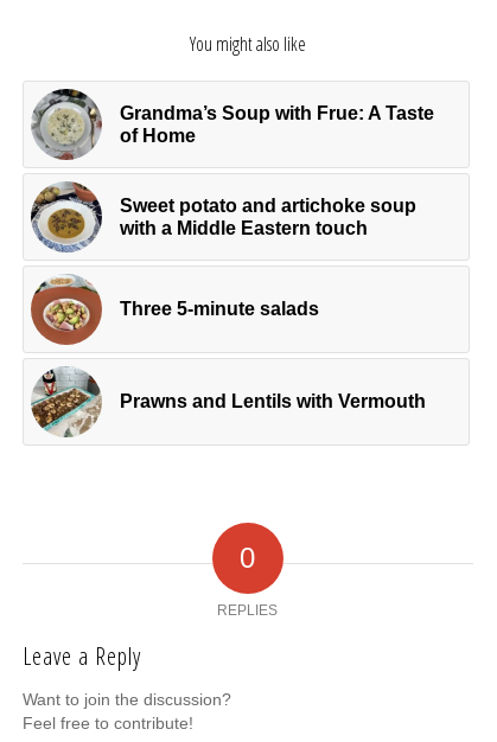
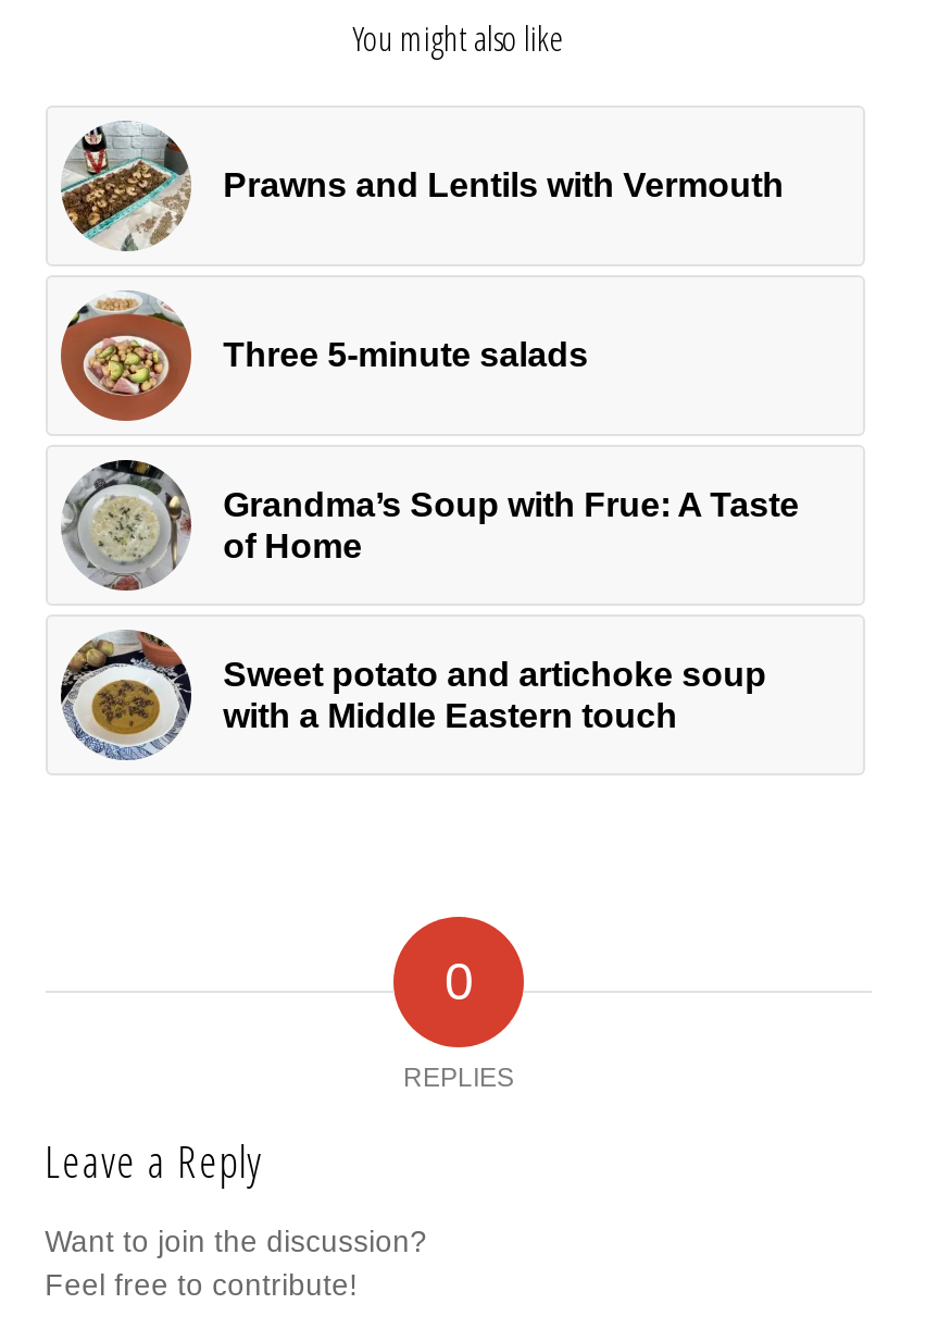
moved [30,87,434,238] -> [59,456,799,733]: [image] | Grandma’s Soup with Frue: A Taste | of Home | Sweet potato and artichoke soup | with a Middle Eastern touch
moved [31,274,319,345] -> [59,293,588,423]: [image] | Three 5-minute salads
moved [31,367,425,437] -> [63,121,784,251]: [image] | Prawns and Lentils with Vermouth

